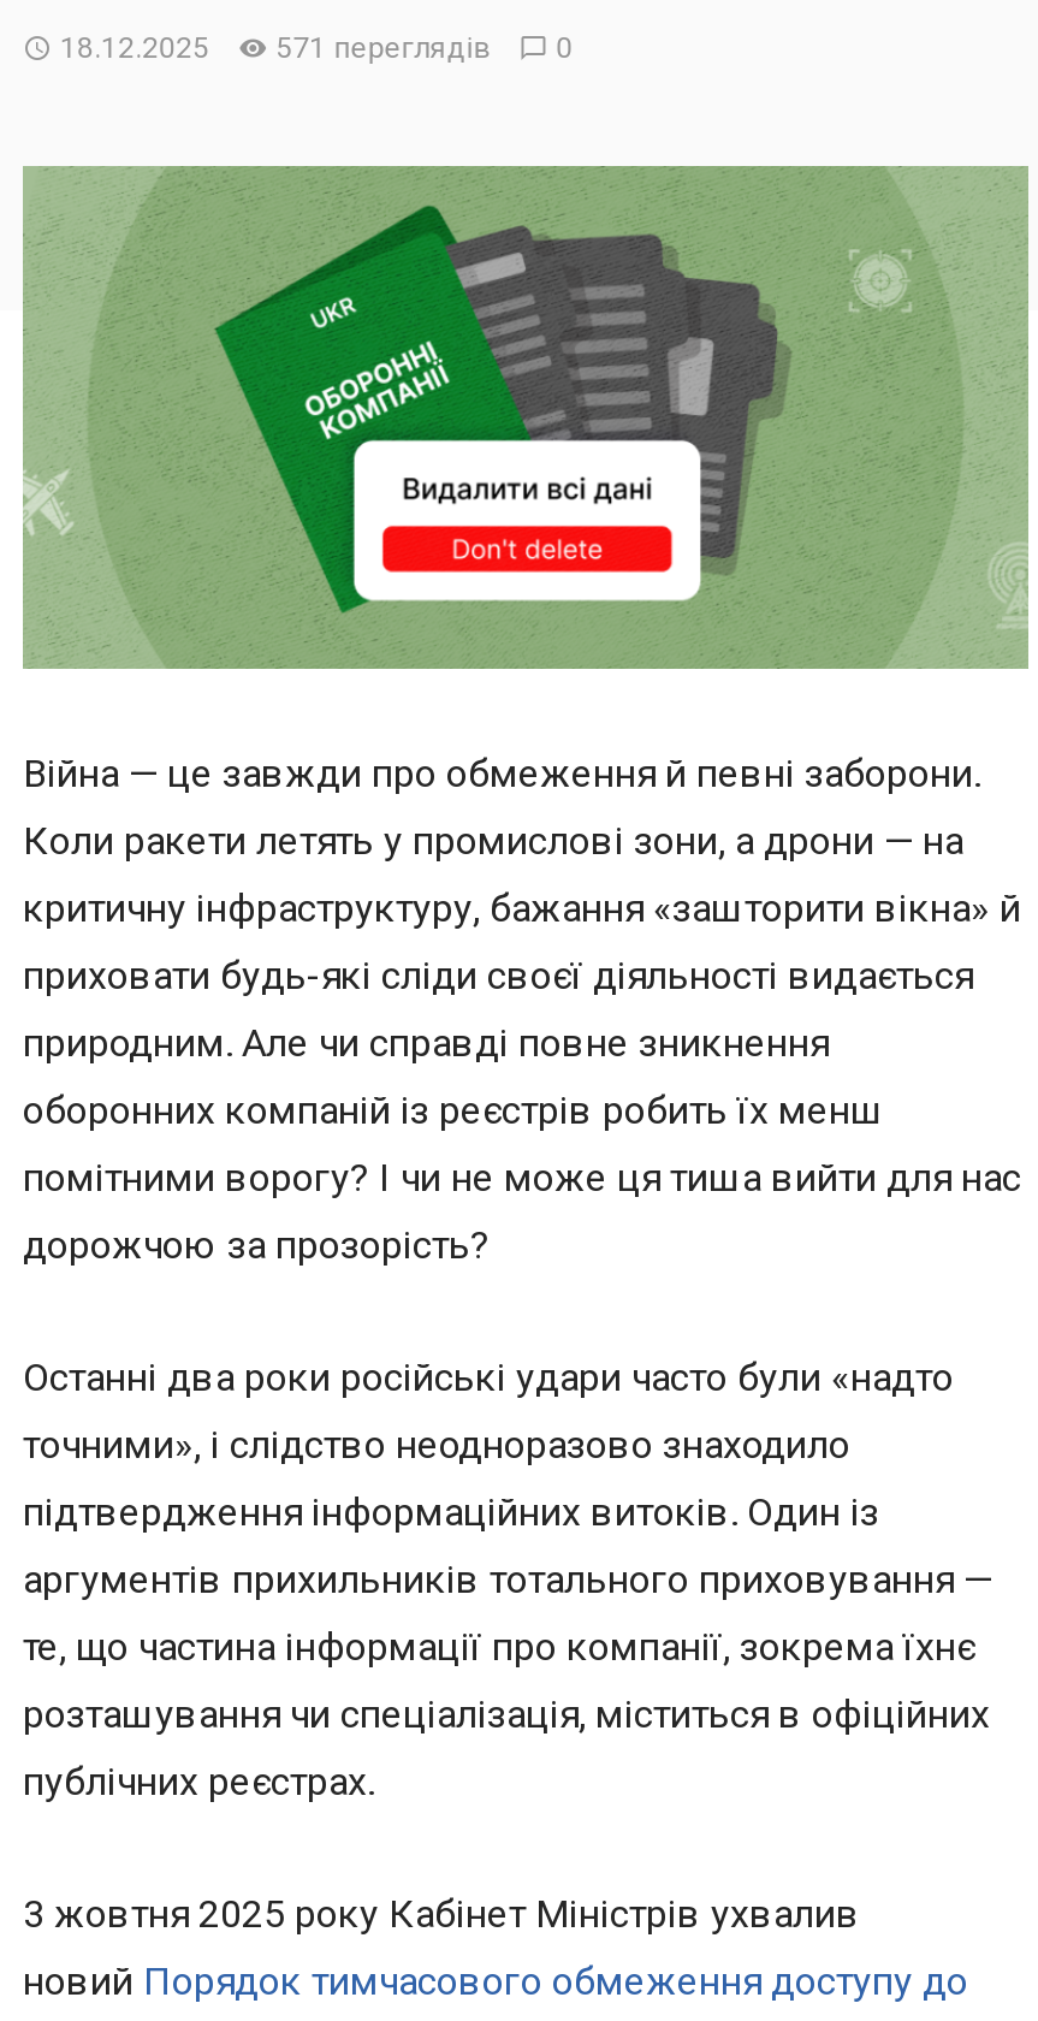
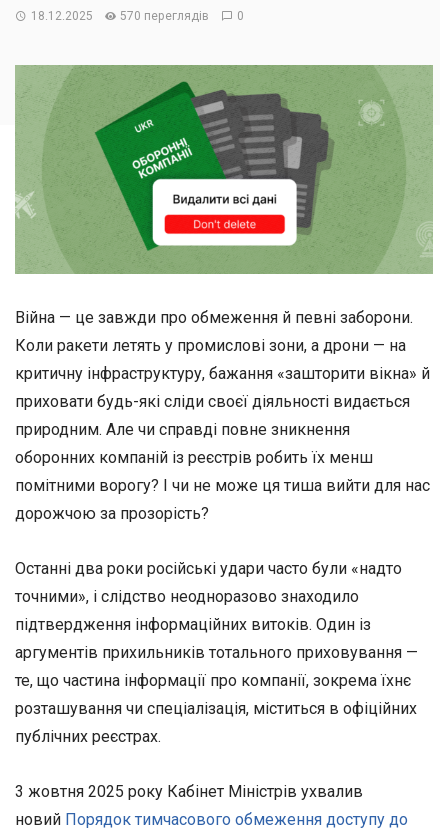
[60,31,573,65] 18.12.2025 571 переглядів 0 -> [31,9,244,23] 18.12.2025 570 переглядів 0

